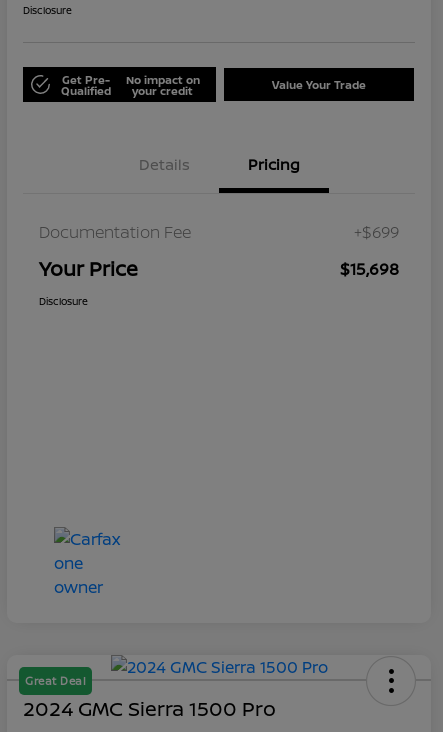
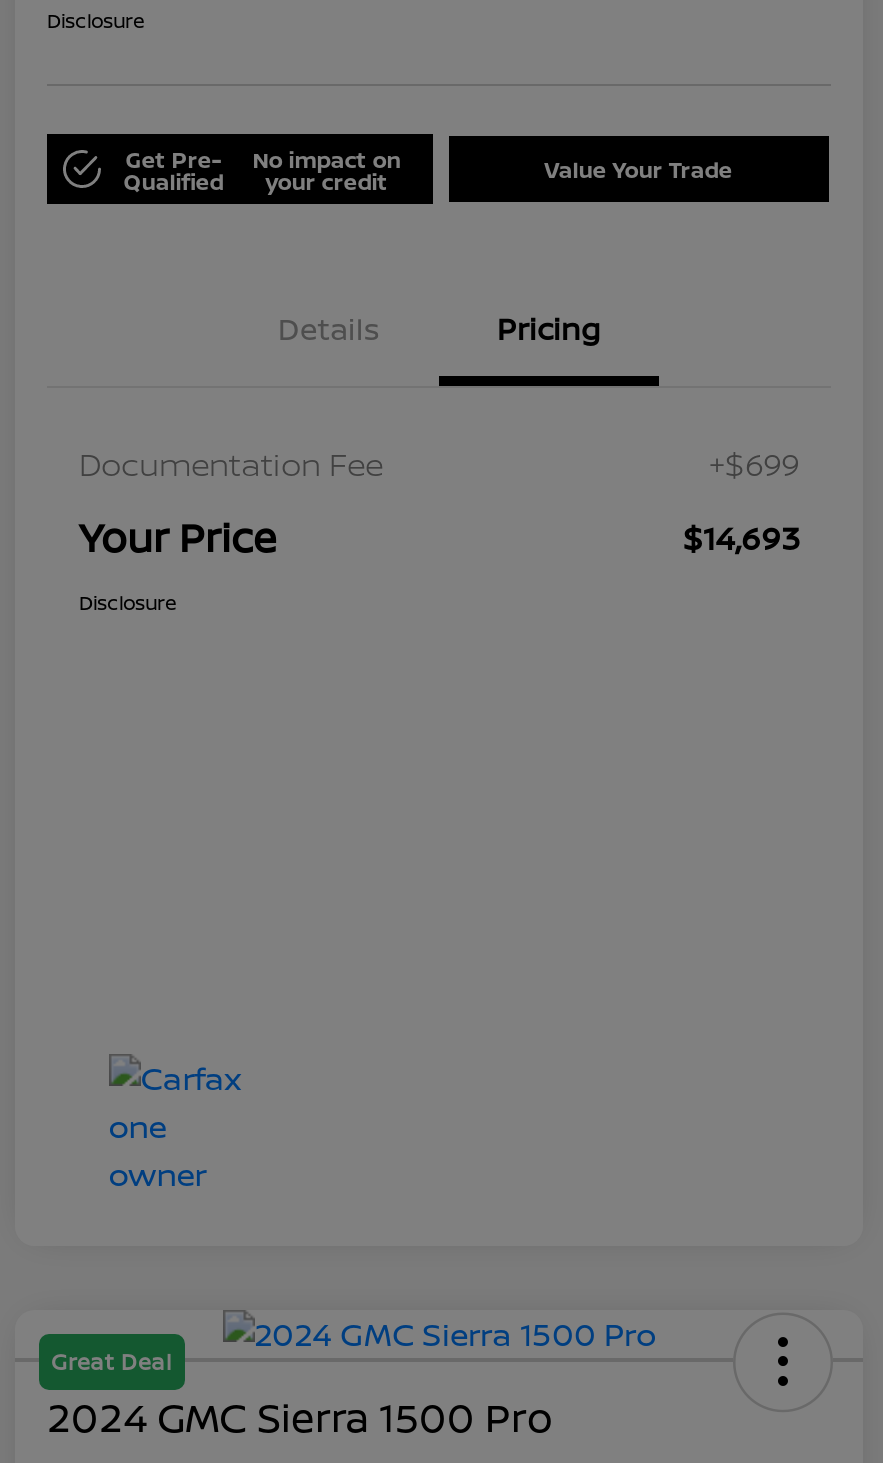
[340,258,399,280] $15,698 -> [683,516,799,560] $14,693

